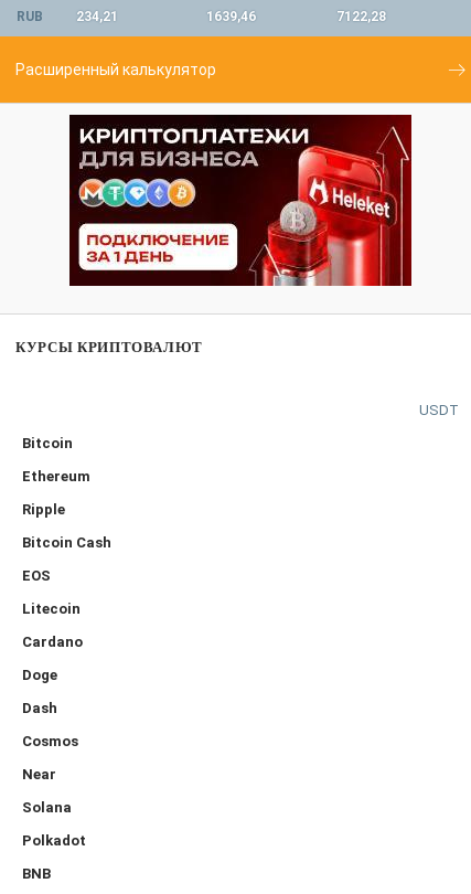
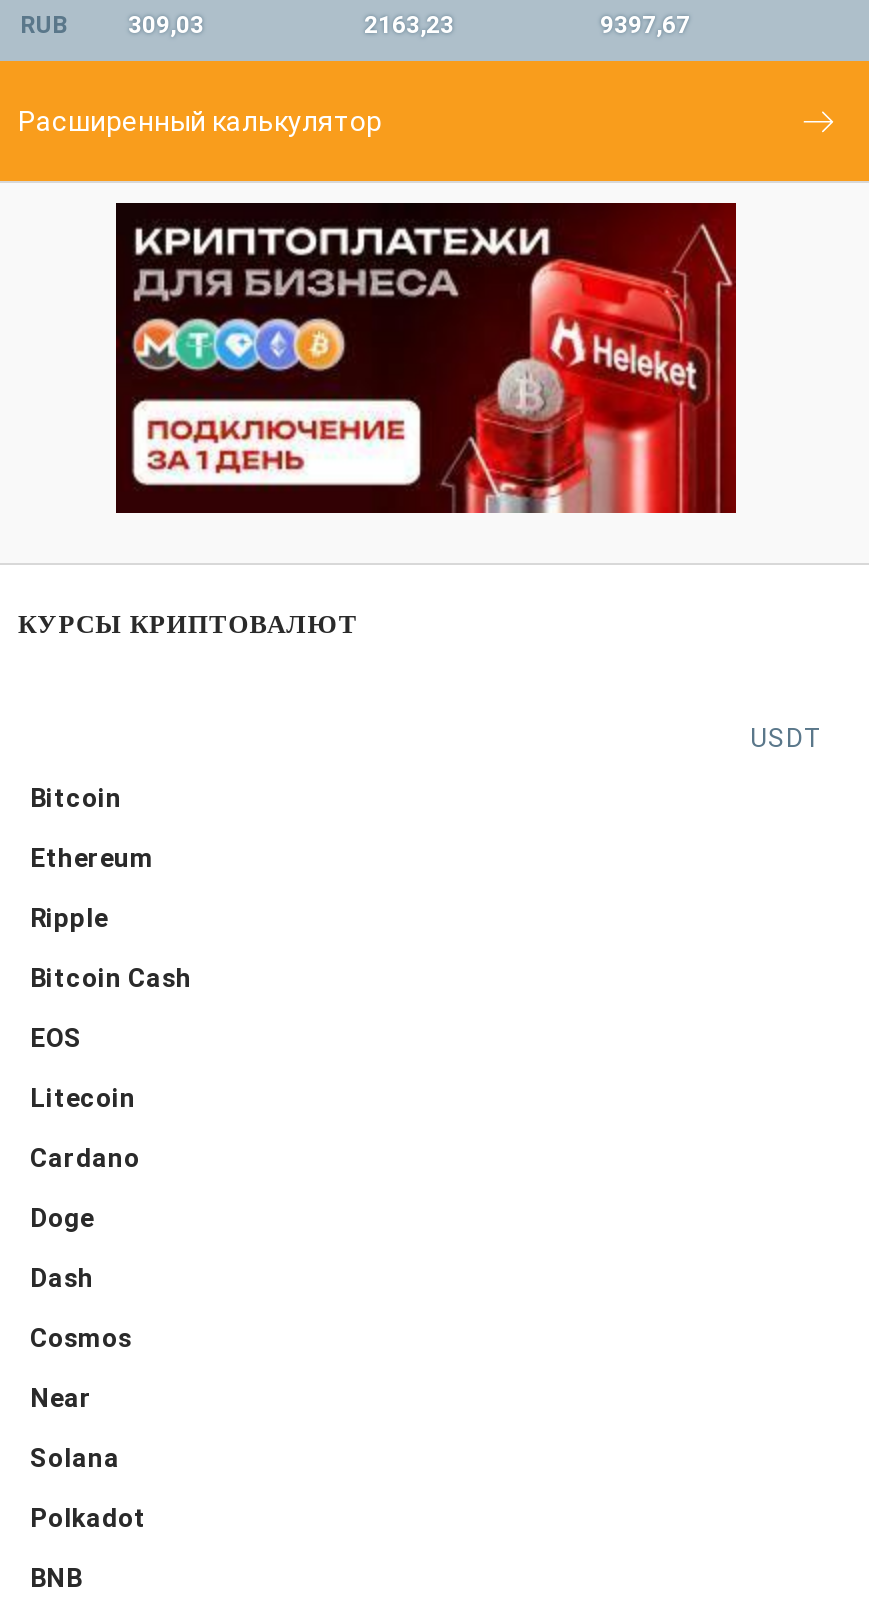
[76,9,118,25] 234,21 -> [128,12,204,40] 309,03
[206,9,256,25] 1639,46 -> [364,12,454,40] 2163,23
[336,9,386,25] 7122,28 -> [600,12,690,40] 9397,67

